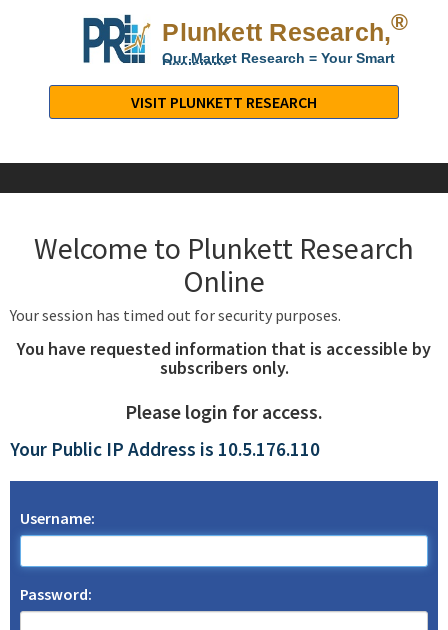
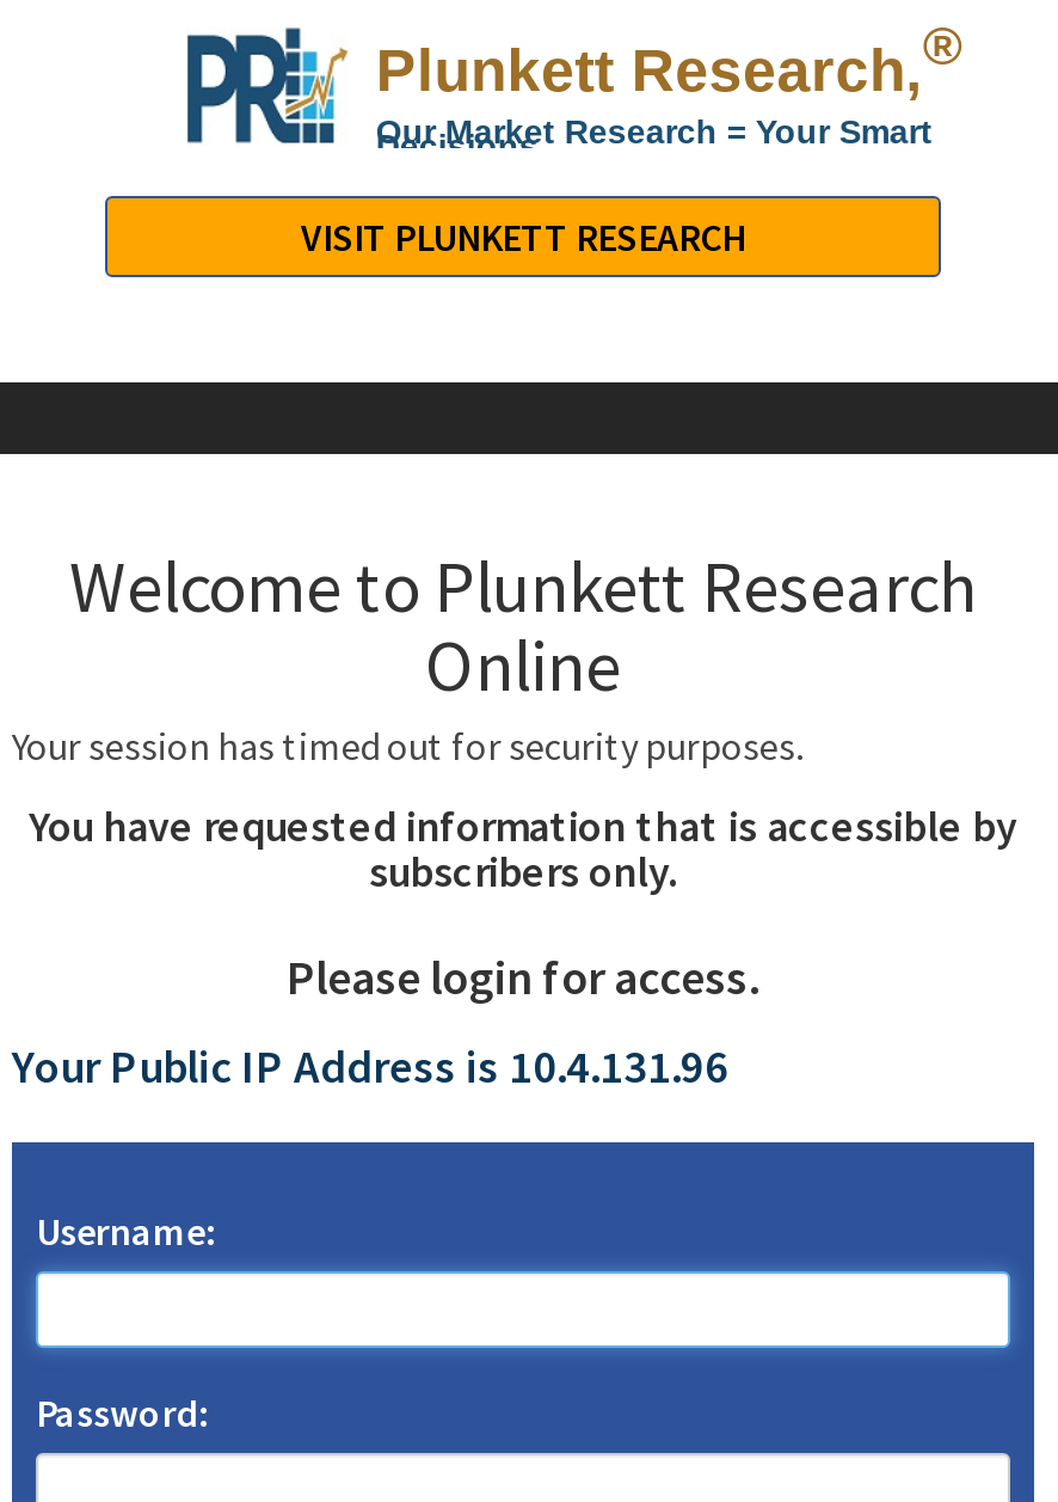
[10,437,320,461] Your Public IP Address is 10.5.176.110 -> [12,1036,728,1094] Your Public IP Address is 10.4.131.96

